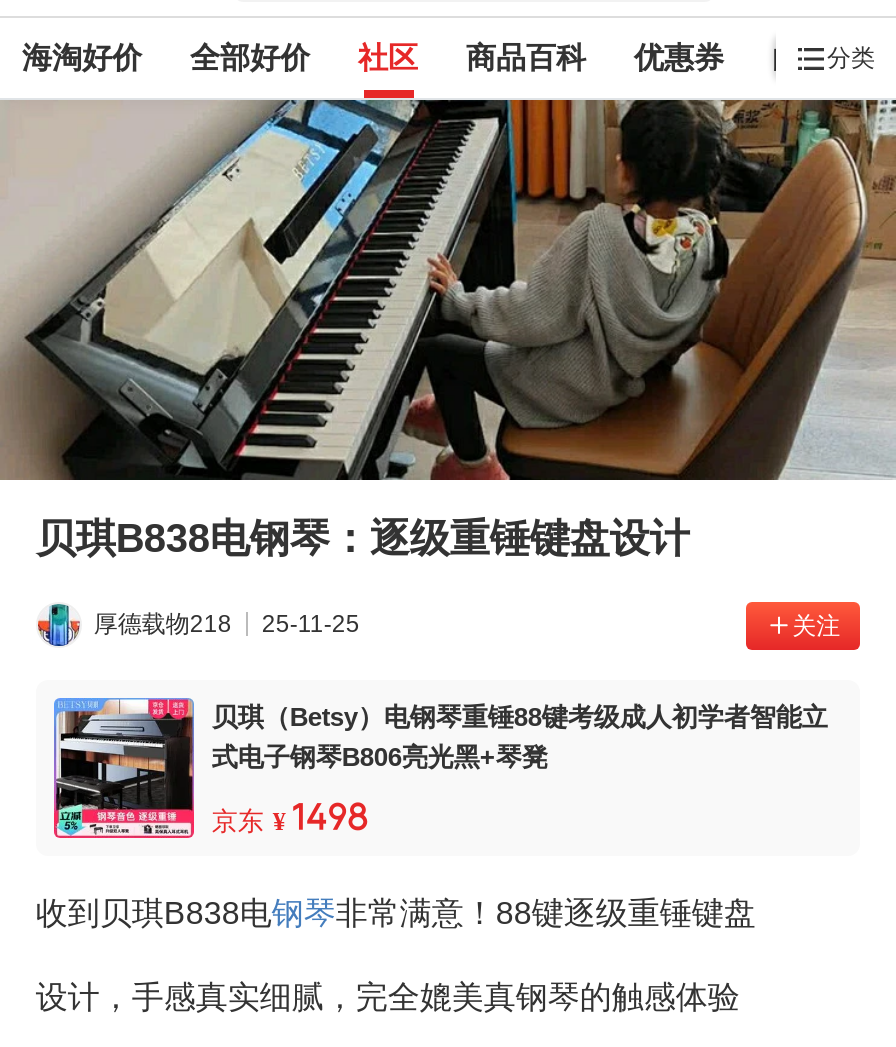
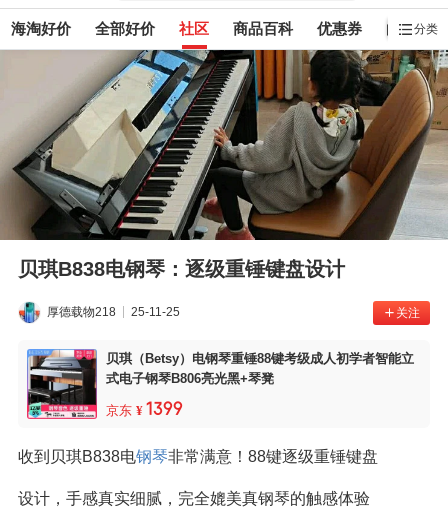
[212,799,368,835] 京东 ¥ 1498 -> [106,400,183,418] 京东 ¥ 1399

